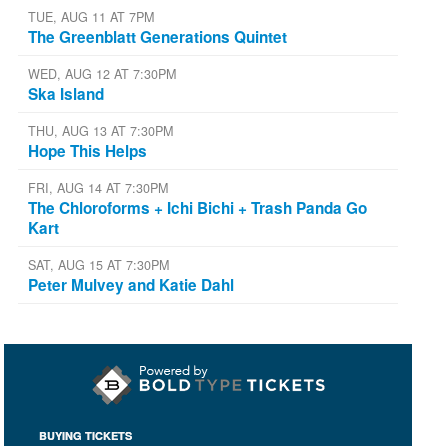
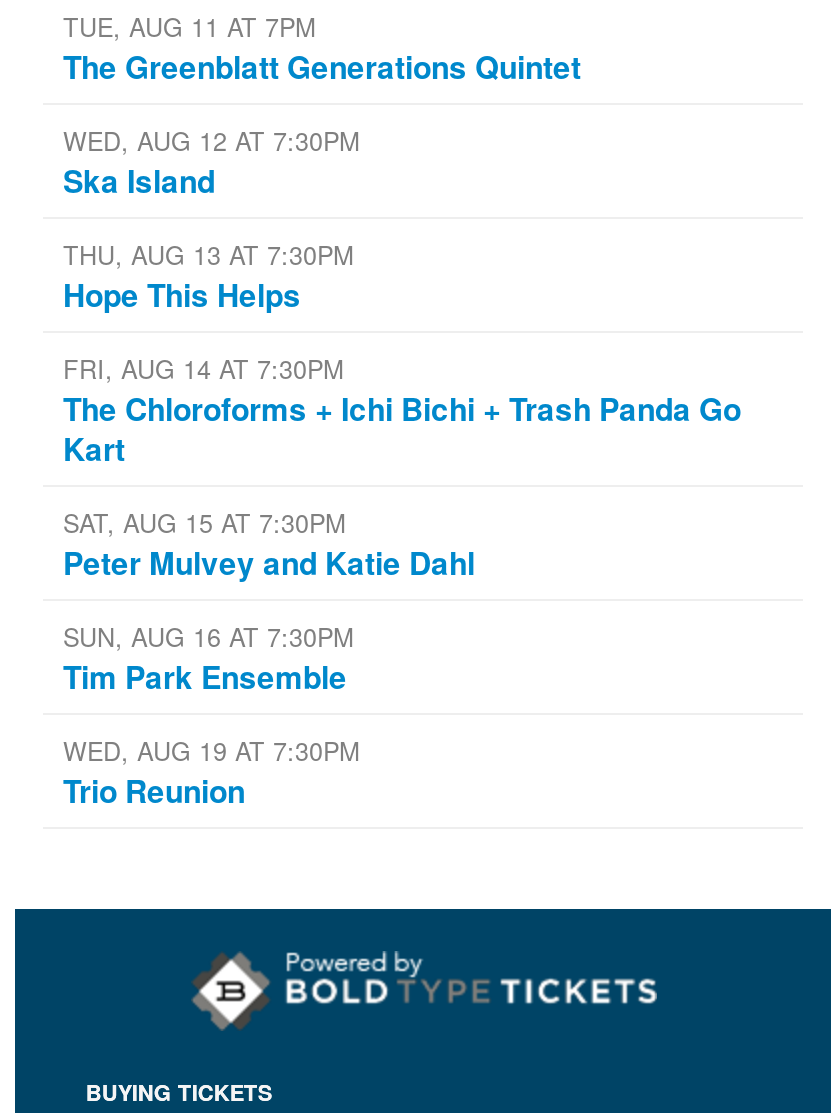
none -> [63,620,359,814] SUN, AUG 16 AT 7:30PM | Tim Park Ensemble | WED, AUG 19 AT 7:30PM | Trio Reunion

